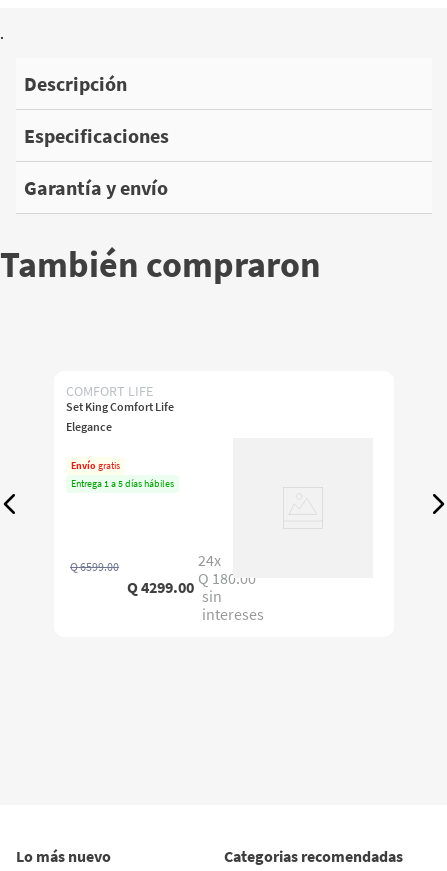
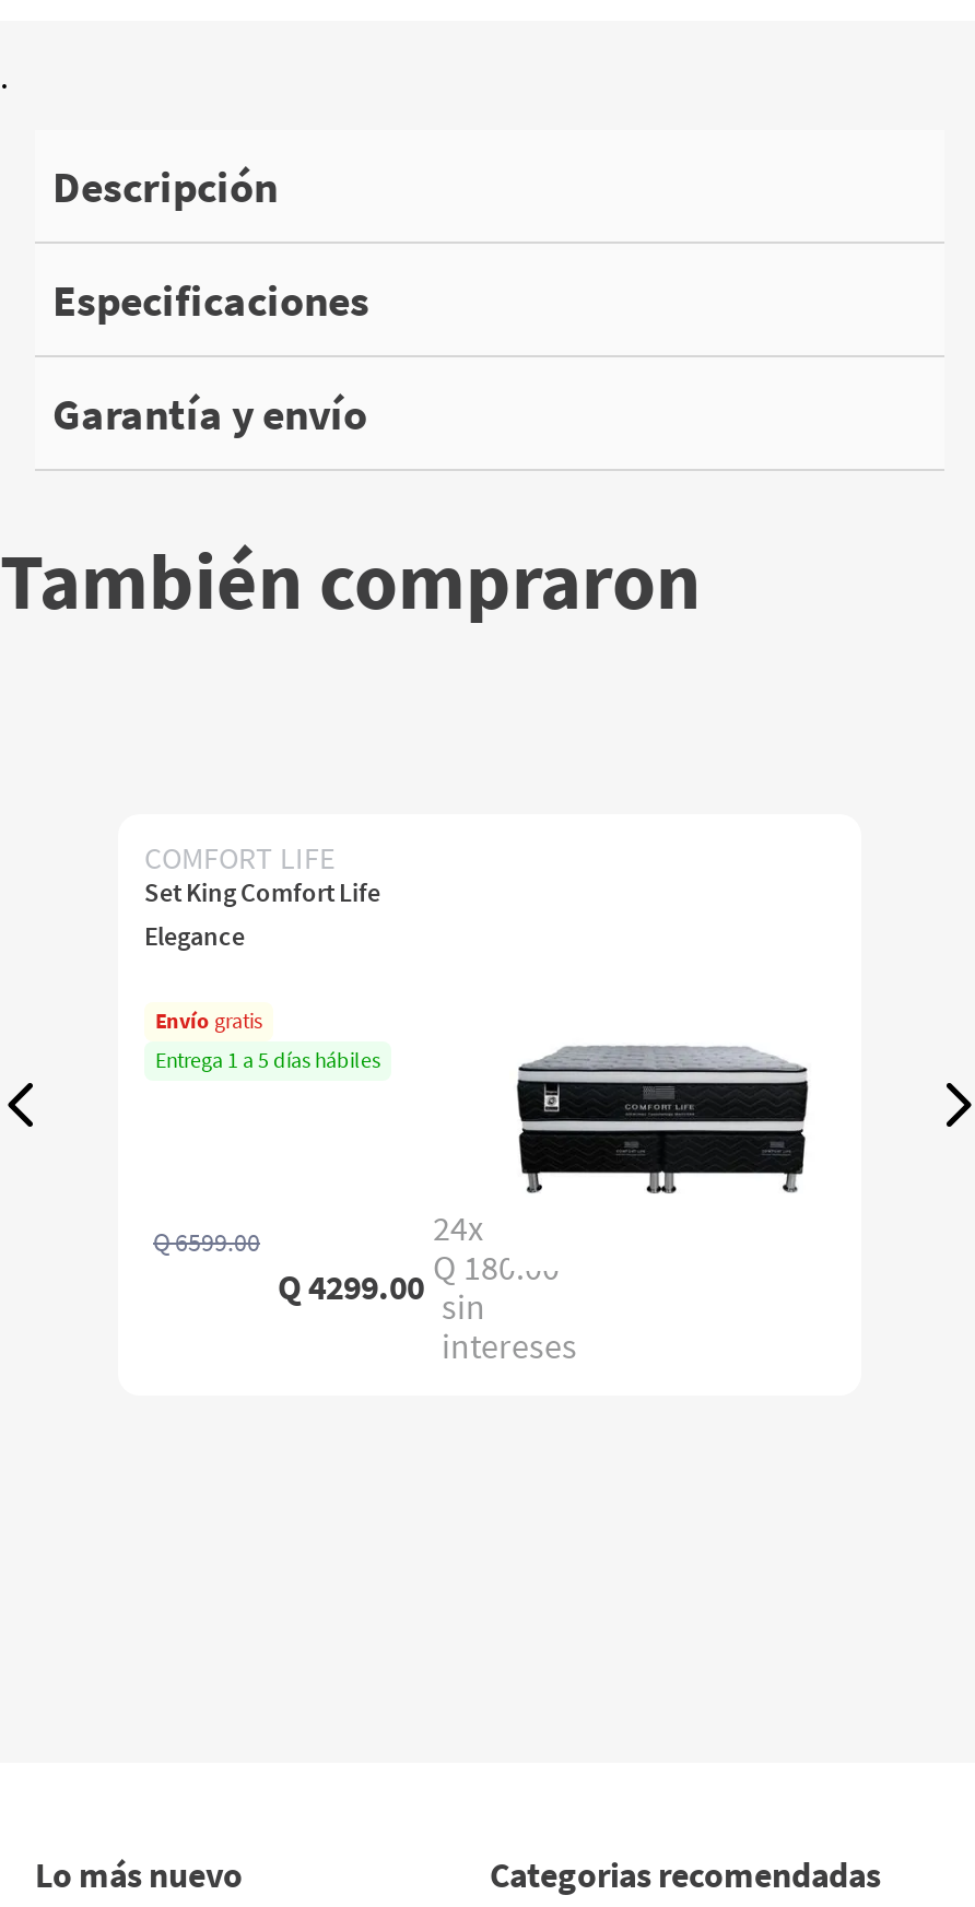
none -> [516,1046,809,1194] [image]

